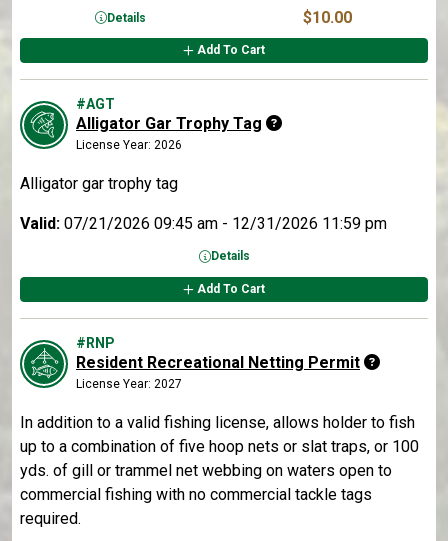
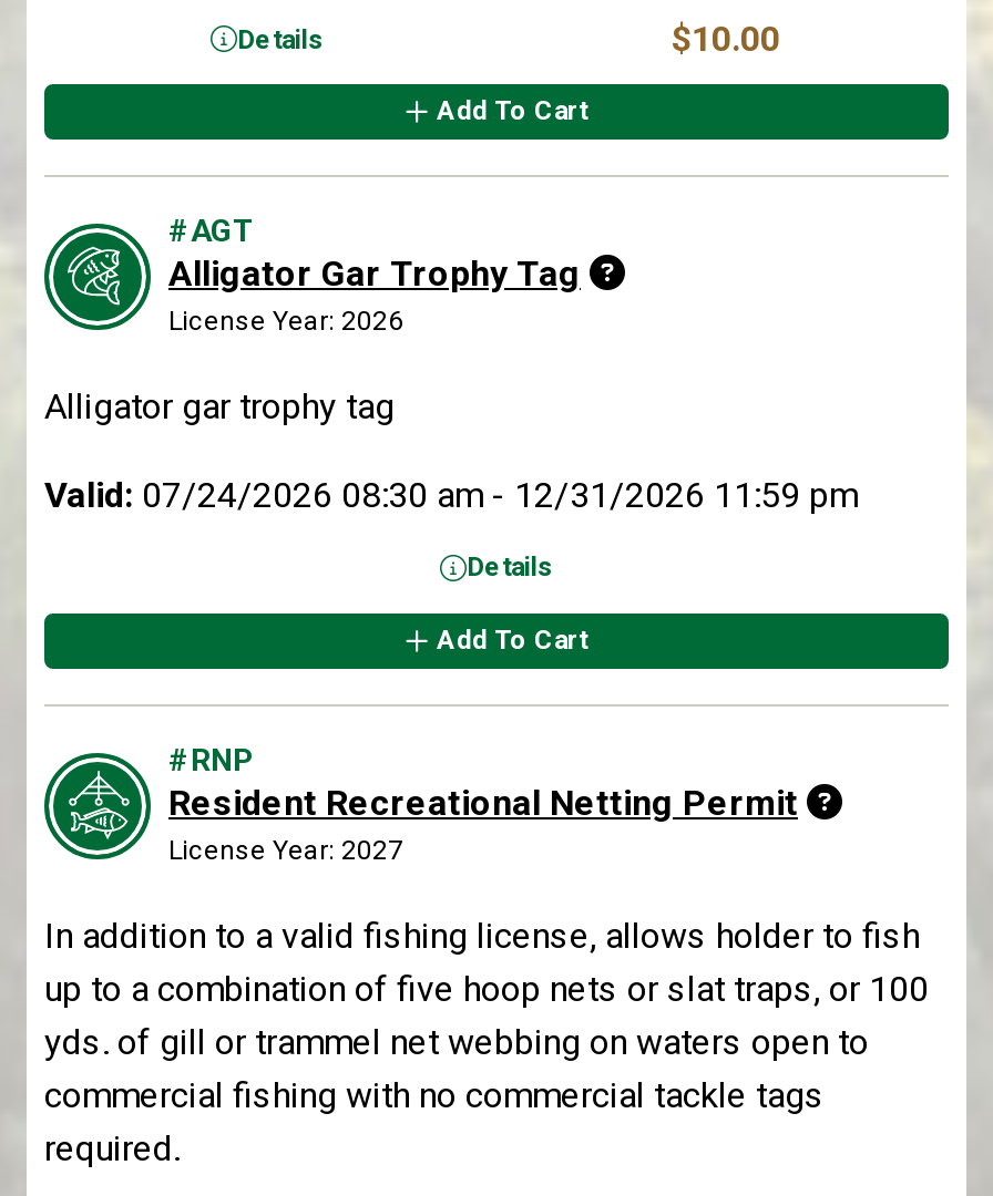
[20,214,387,233] Valid: 07/21/2026 09:45 am - 12/31/2026 11:59 pm -> [44,474,858,516] Valid: 07/24/2026 08:30 am - 12/31/2026 11:59 pm

